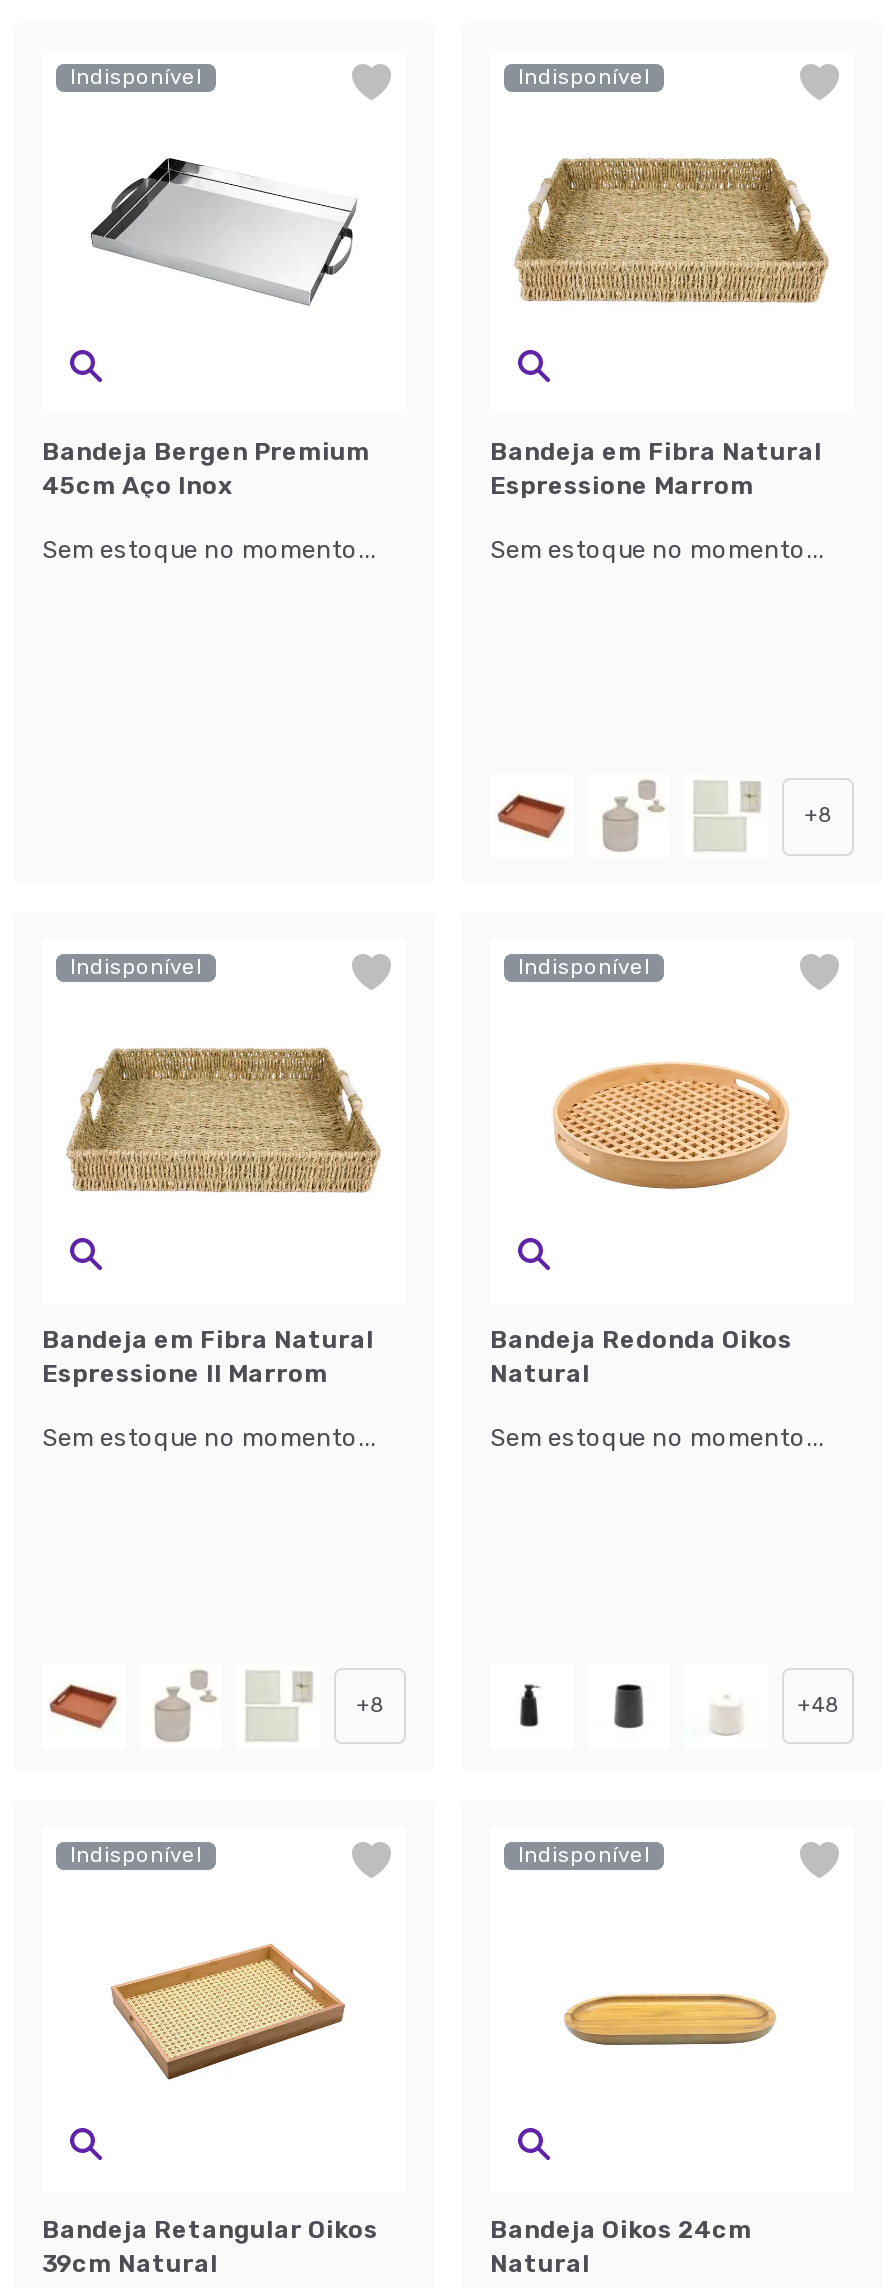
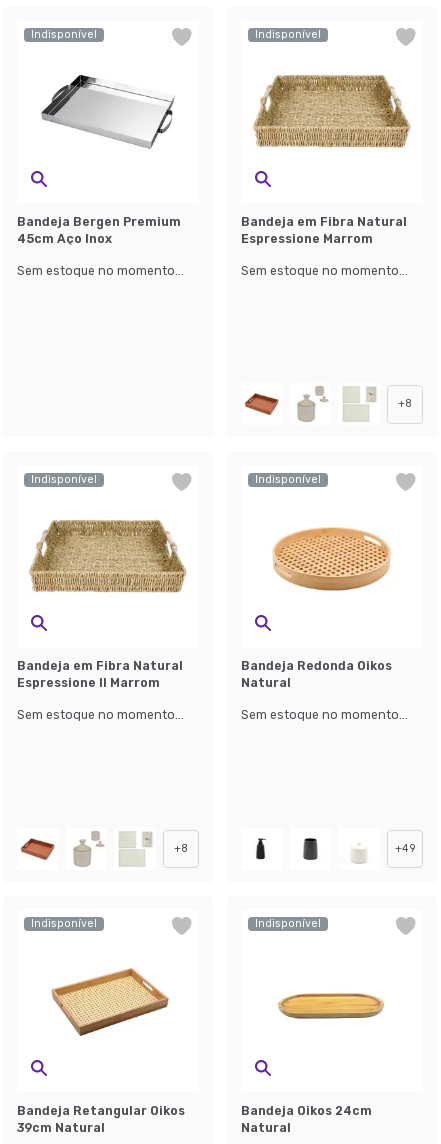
[797,1692,839,1718] +48 -> [395,842,416,855] +49

